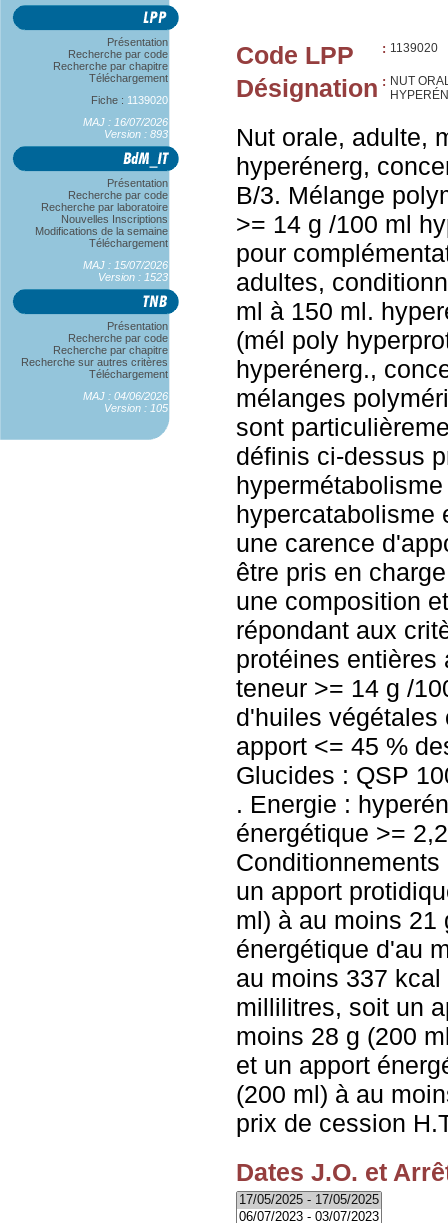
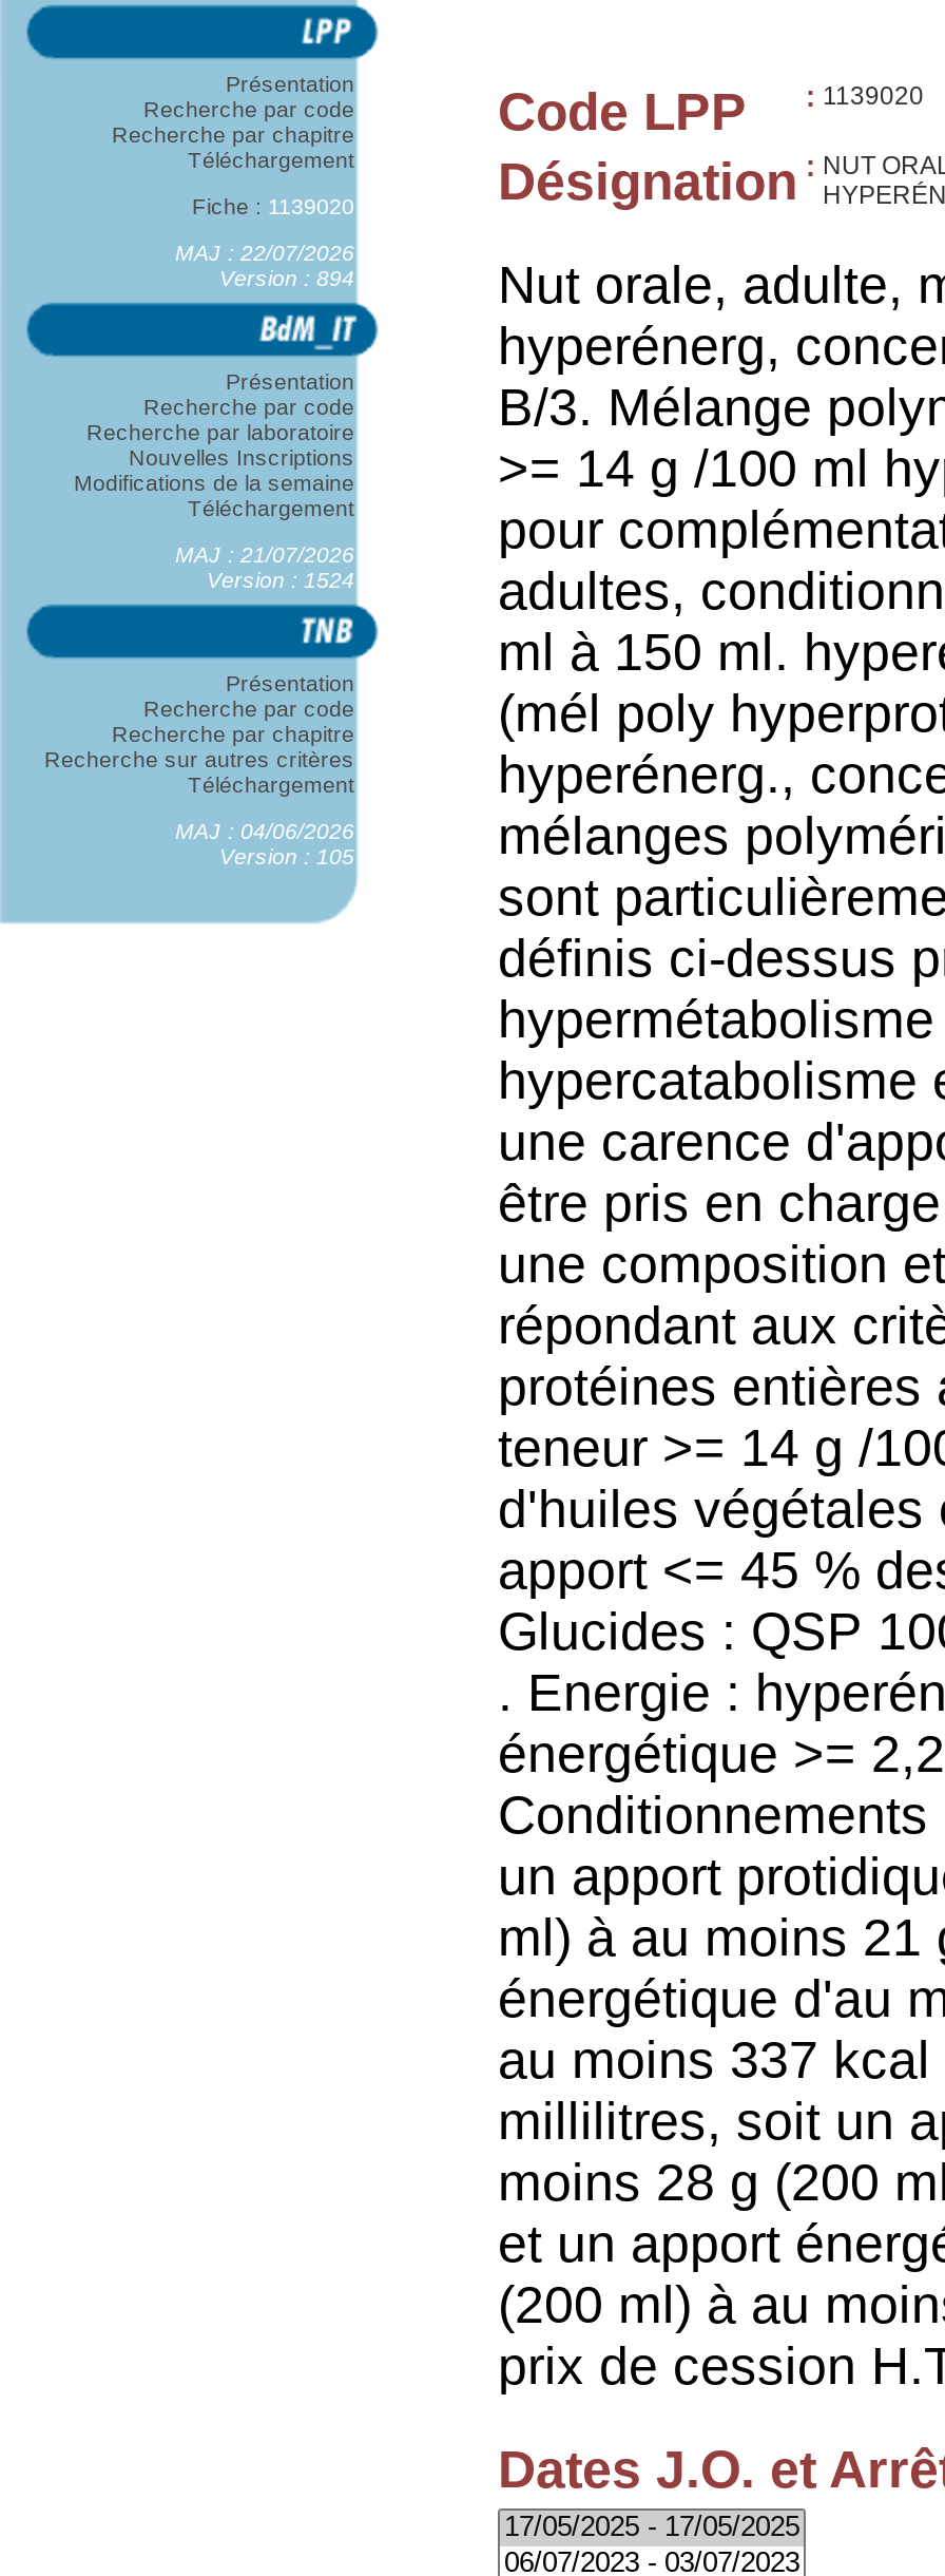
[83,116,168,128] MAJ : 16/07/2026 -> [175,240,354,265] MAJ : 22/07/2026
[104,128,168,140] Version : 893 -> [219,265,354,290] Version : 894
[83,259,168,271] MAJ : 15/07/2026 -> [175,541,354,567] MAJ : 21/07/2026
[98,271,168,283] Version : 1523 -> [207,567,354,592] Version : 1524

